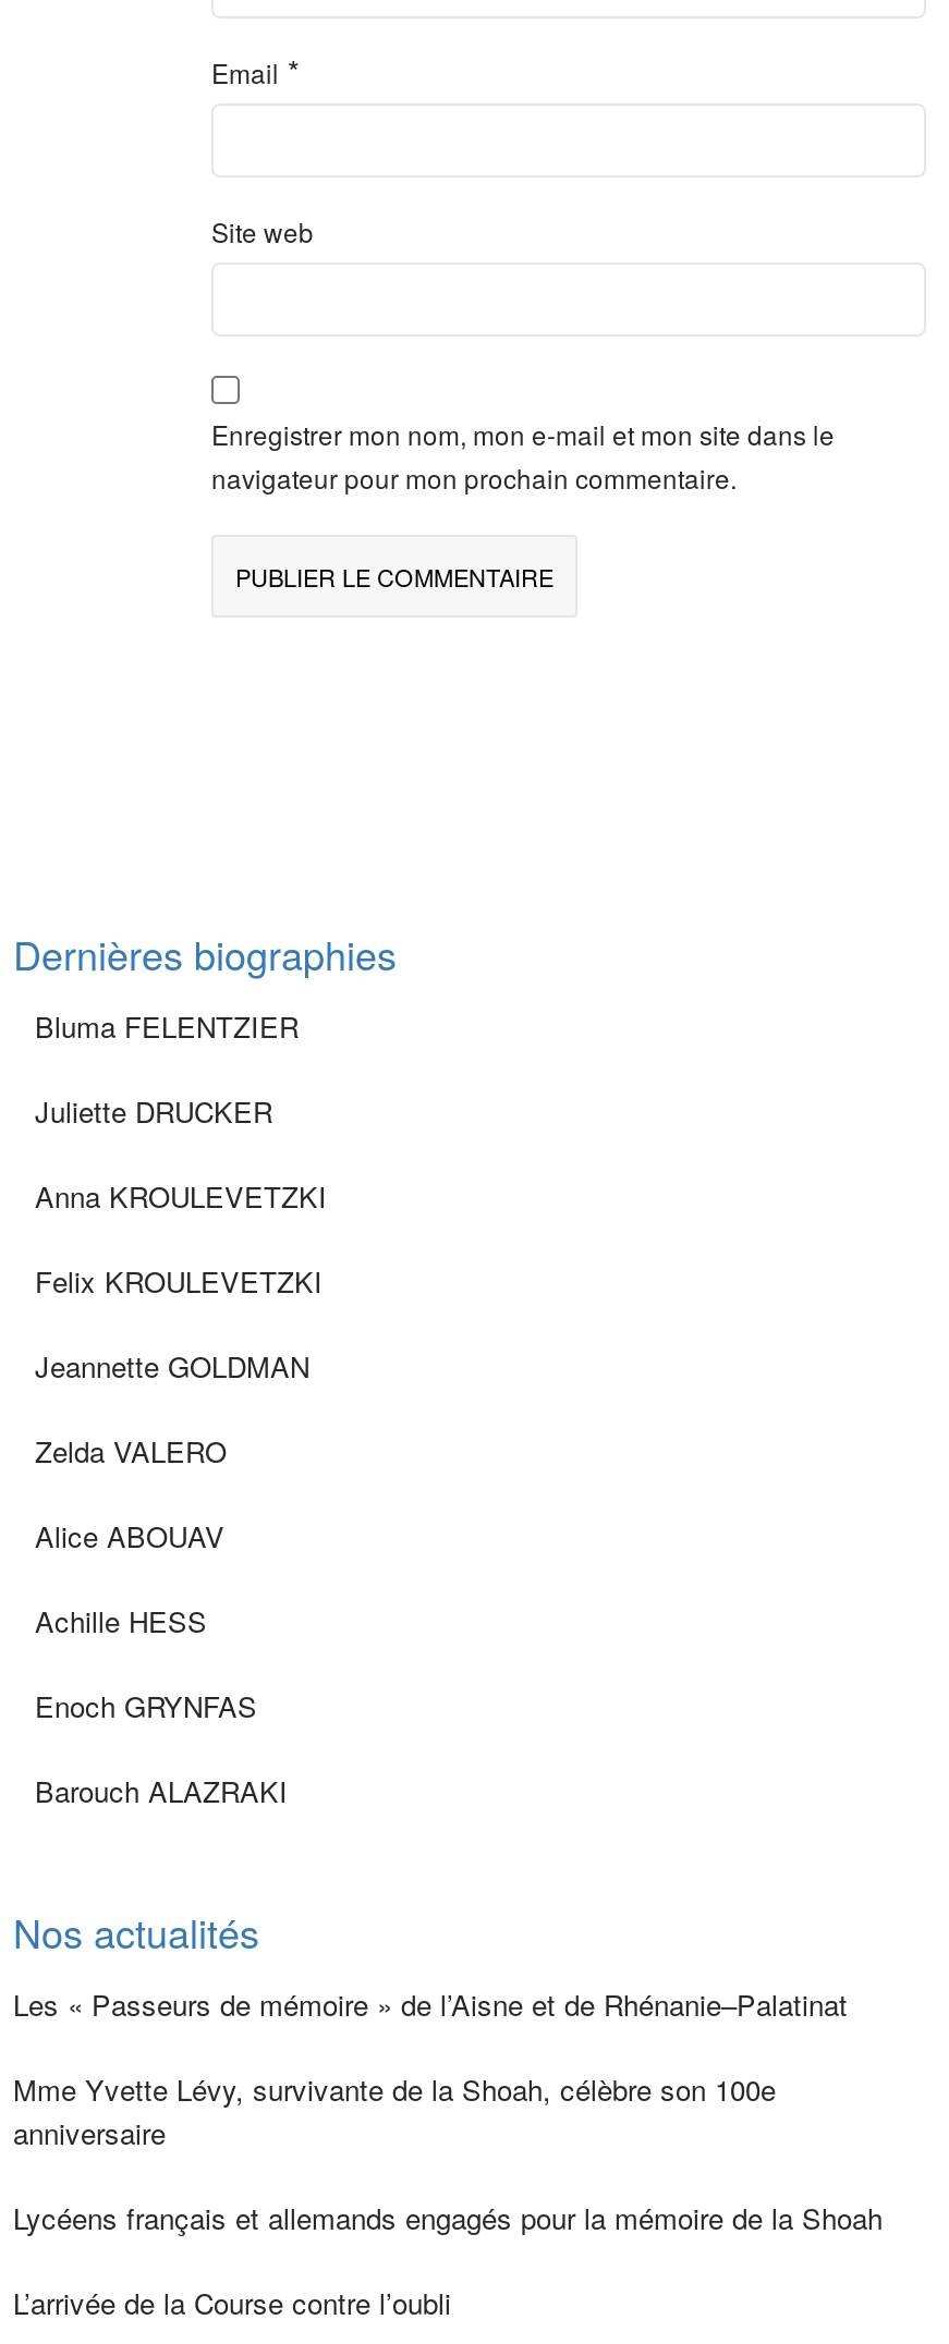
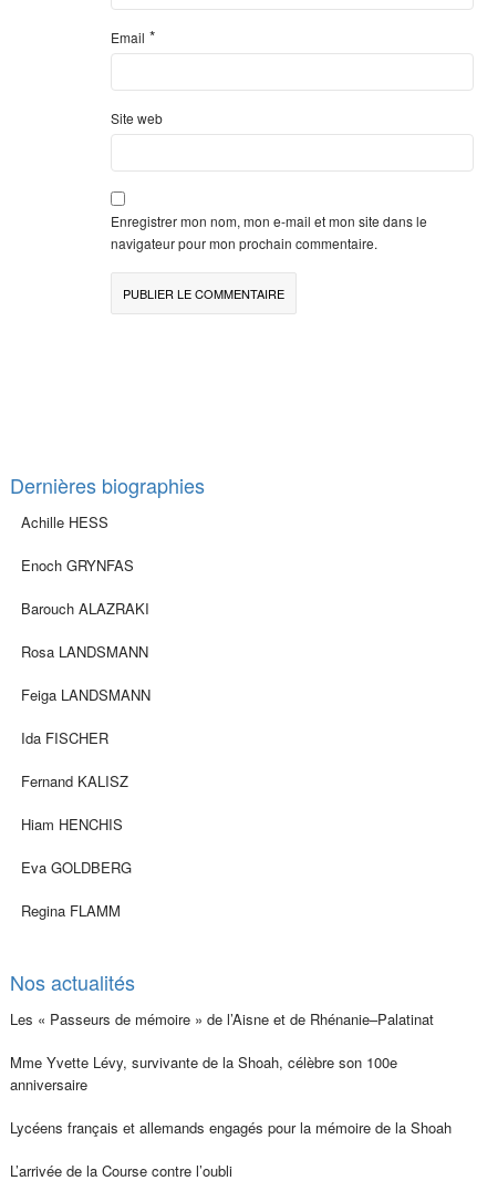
[35,1006,327,1557] Bluma FELENTZIER | Juliette DRUCKER | Anna KROULEVETZKI | Felix KROULEVETZKI | Jeannette GOLDMAN | Zelda VALERO | Alice ABOUAV -> none
moved [35,1600,288,1812] -> [21,511,149,619]: Achille HESS | Enoch GRYNFAS | Barouch ALAZRAKI
none -> [21,641,151,921] Rosa LANDSMANN | Feiga LANDSMANN | Ida FISCHER | Fernand KALISZ | Hiam HENCHIS | Eva GOLDBERG | Regina FLAMM

